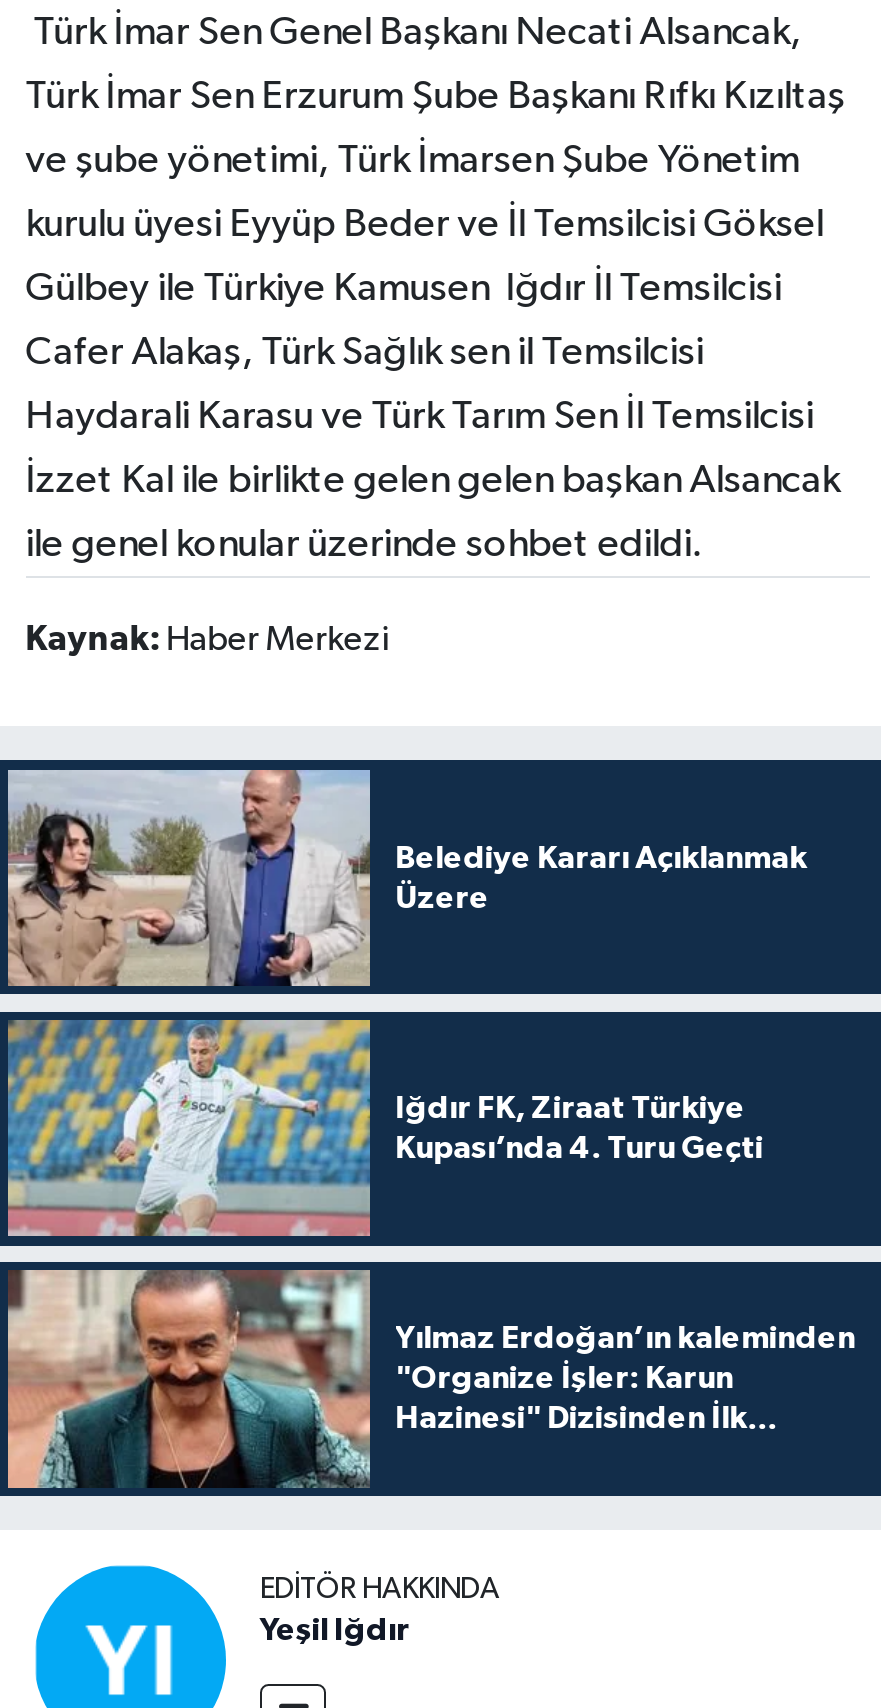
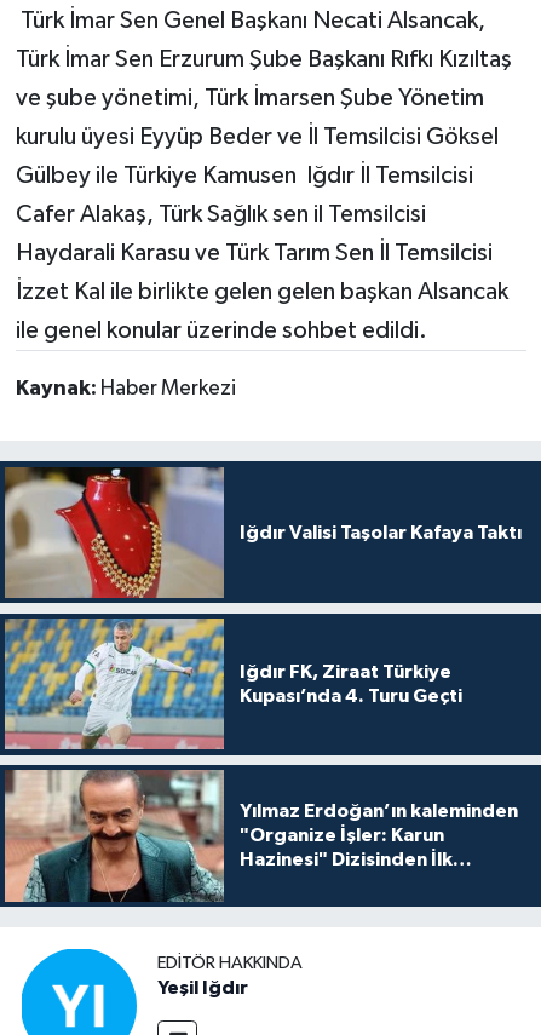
[6,768,807,988] [image] | Belediye Kararı Açıklanmak | Üzere -> [5,467,521,599] [image] | Iğdır Valisi Taşolar Kafaya Taktı

